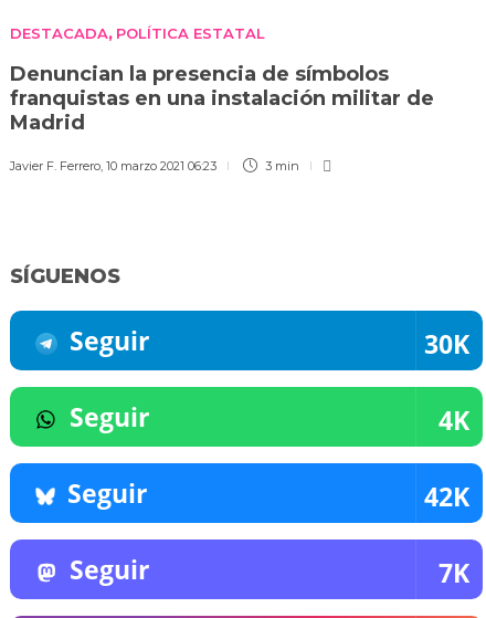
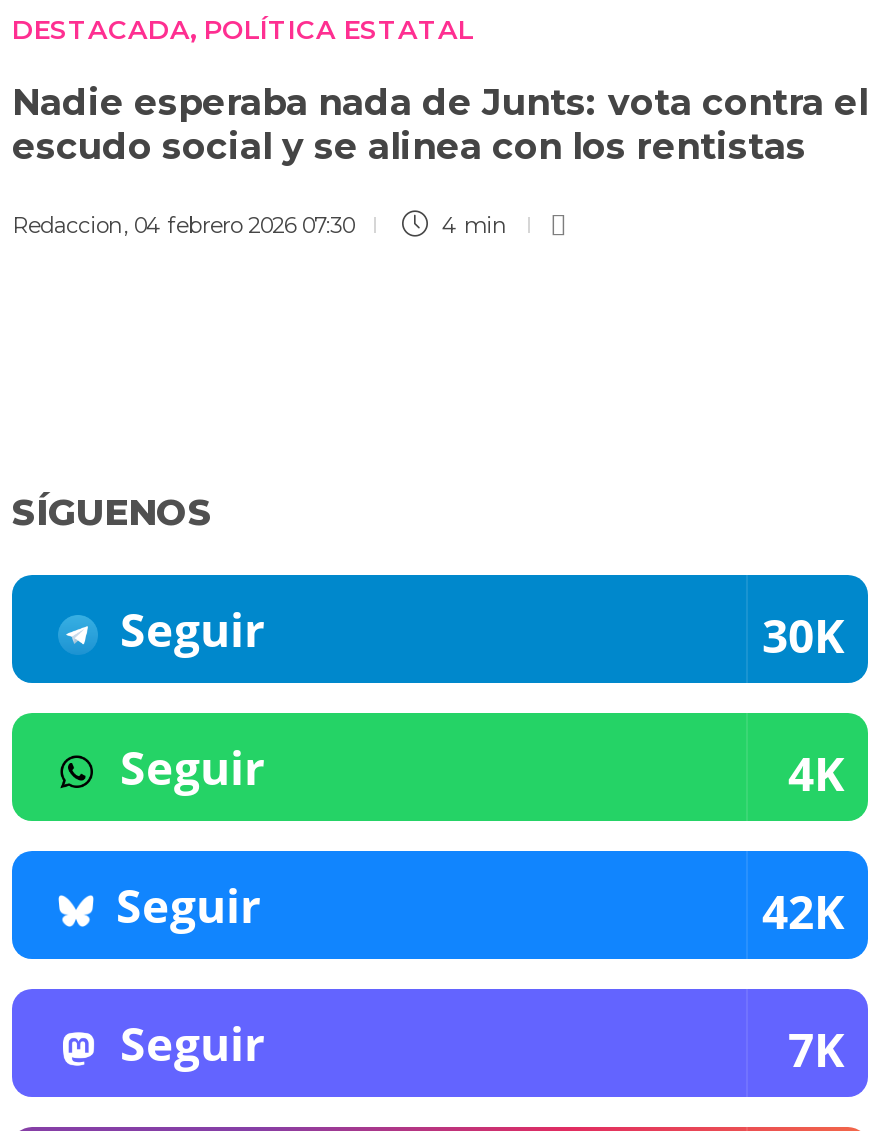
[10,62,434,135] Denuncian la presencia de símbolos | franquistas en una instalación militar de | Madrid -> [12,82,868,170] Nadie esperaba nada de Junts: vota contra el | escudo social y se alinea con los rentistas
[10,158,299,174] Javier F. Ferrero, 10 marzo 2021 06:23 | 3 min -> [12,212,508,240] Redaccion, 04 febrero 2026 07:30 | 4 min

